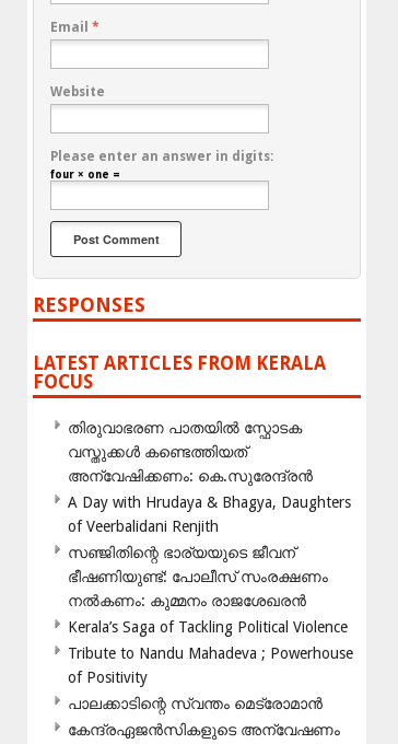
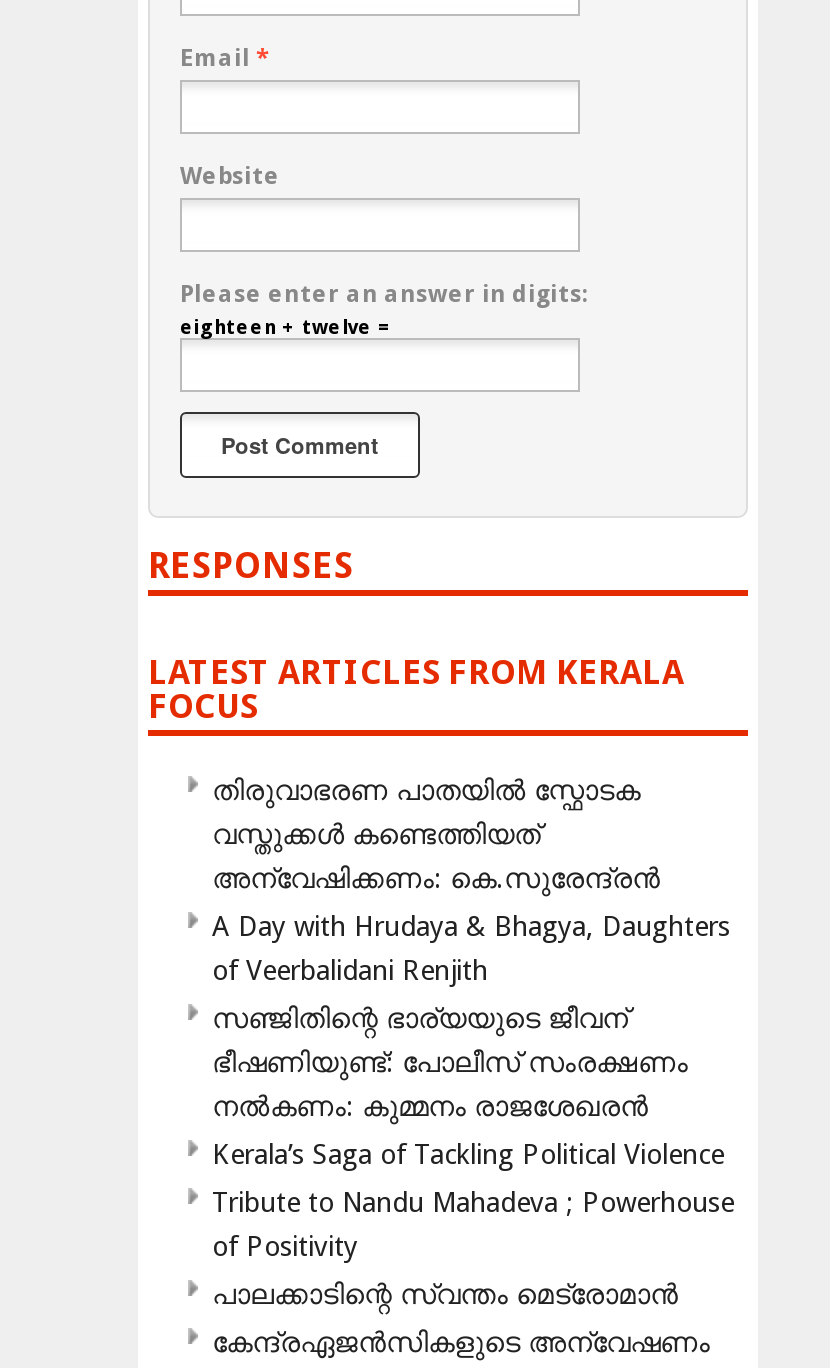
[50,169,120,181] four × one = -> [180,317,392,339] eighteen + twelve =

